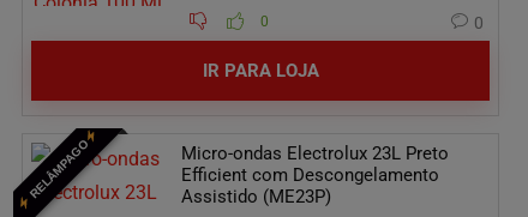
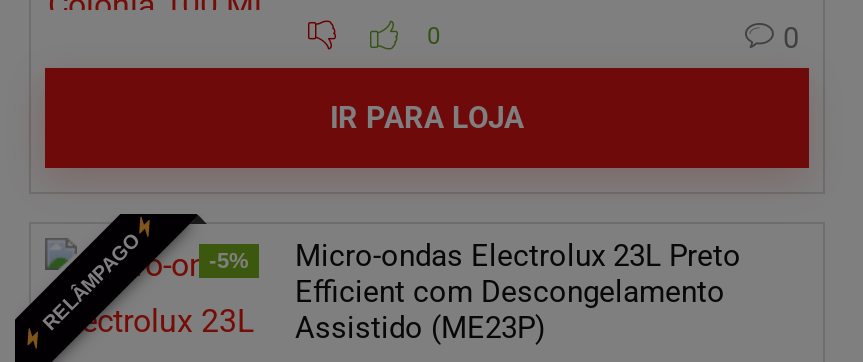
none -> [209,248,249,272] -5%

